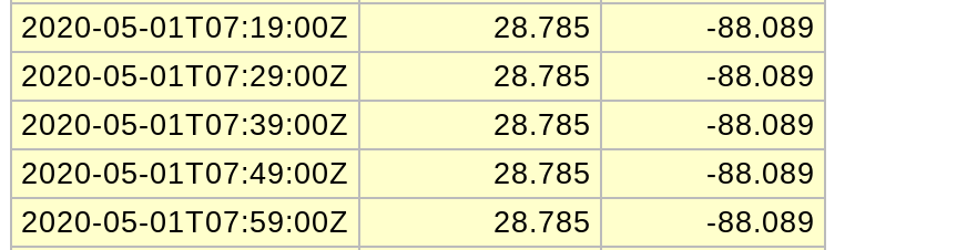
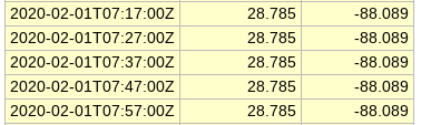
[21,12,349,45] 2020-05-01T07:19:00Z -> [10,6,175,22] 2020-02-01T07:17:00Z
[21,60,349,93] 2020-05-01T07:29:00Z -> [10,30,175,47] 2020-02-01T07:27:00Z
[21,109,349,142] 2020-05-01T07:39:00Z -> [10,54,175,71] 2020-02-01T07:37:00Z
[21,158,349,191] 2020-05-01T07:49:00Z -> [10,79,175,95] 2020-02-01T07:47:00Z
[21,206,349,239] 2020-05-01T07:59:00Z -> [10,103,175,120] 2020-02-01T07:57:00Z

